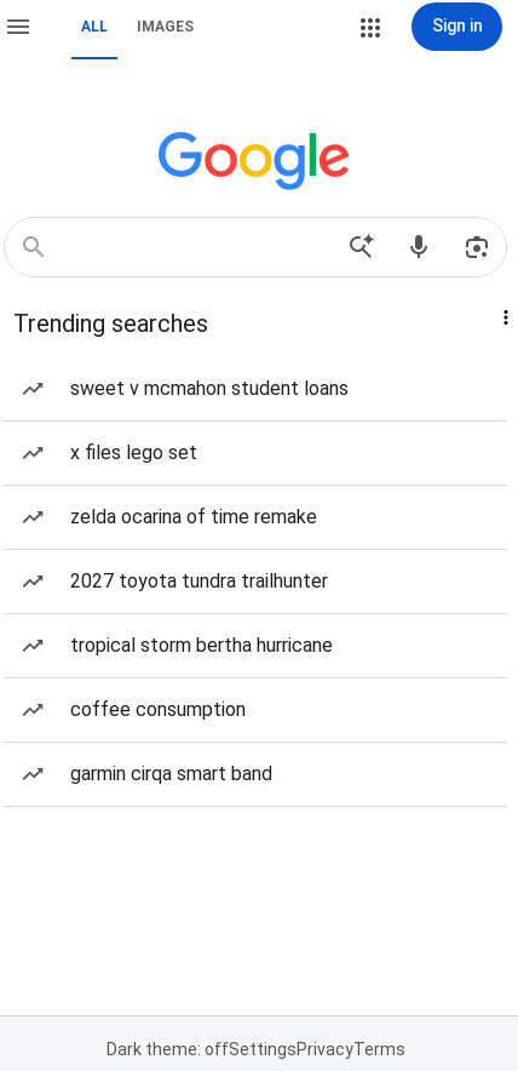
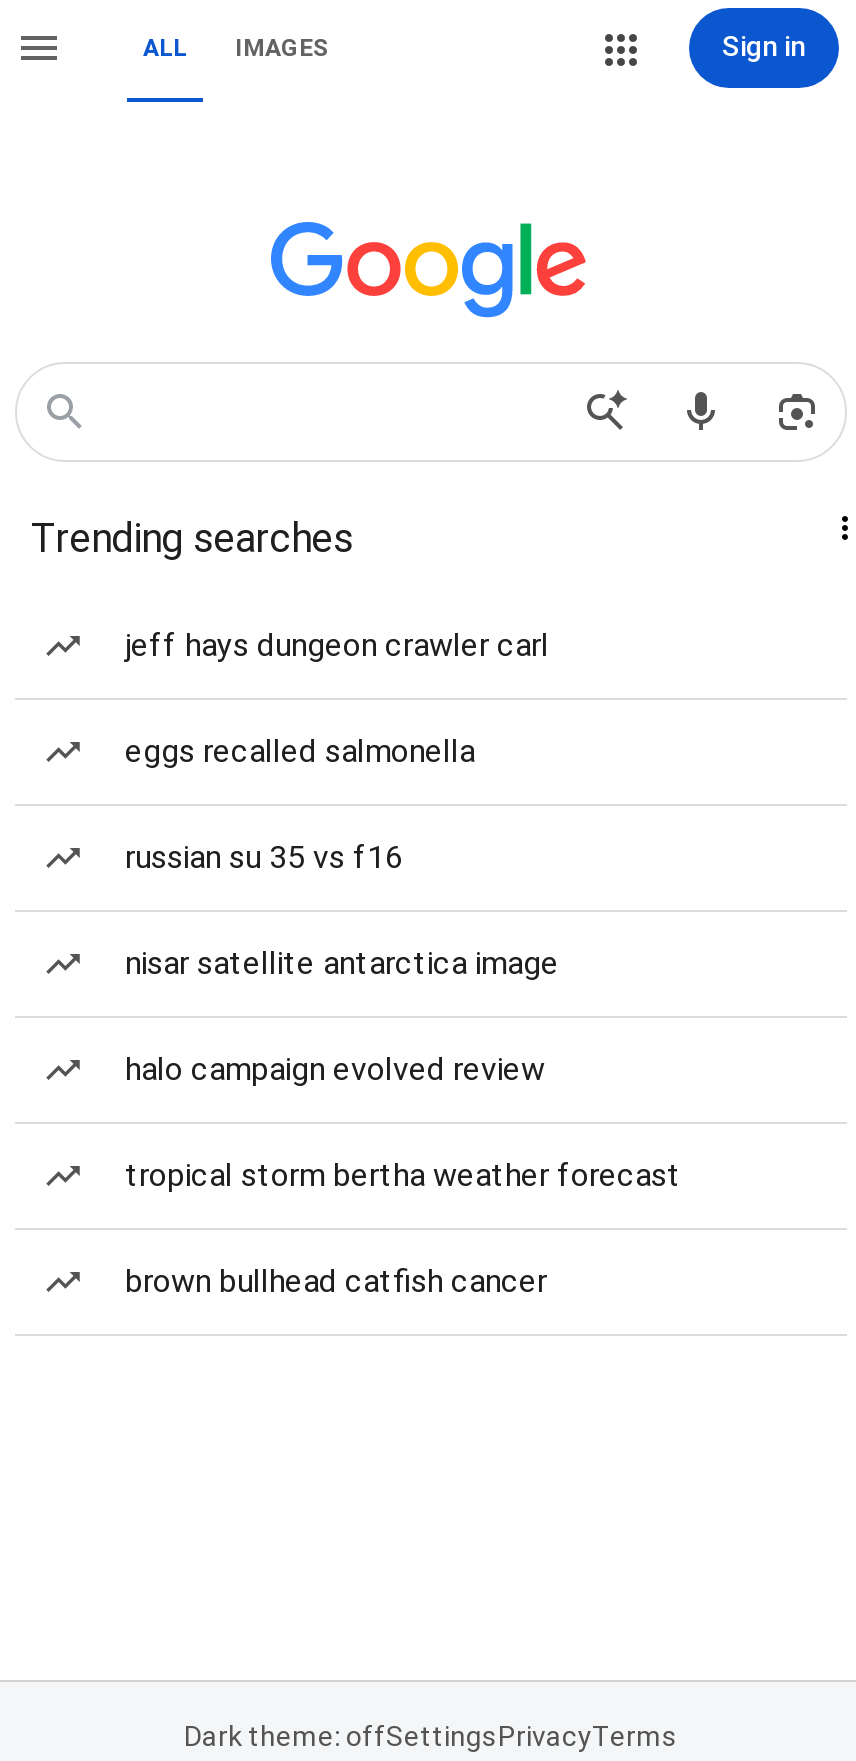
[70,377,349,400] sweet v mcmahon student loans -> [125,626,549,664] jeff hays dungeon crawler carl
[70,441,197,464] x files lego set -> [125,732,475,770] eggs recalled salmonella
[70,505,317,528] zelda ocarina of time remake -> [125,838,403,876] russian su 35 vs f16
[70,569,328,592] 2027 toyota tundra trailhunter -> [125,944,559,982] nisar satellite antarctica image
[70,634,333,657] tropical storm bertha hurricane -> [125,1050,545,1088] halo campaign evolved review
[70,698,246,721] coffee consumption -> [125,1156,681,1194] tropical storm bertha weather forecast
[70,762,272,785] garmin cirqa smart band -> [125,1262,547,1300] brown bullhead catfish cancer

